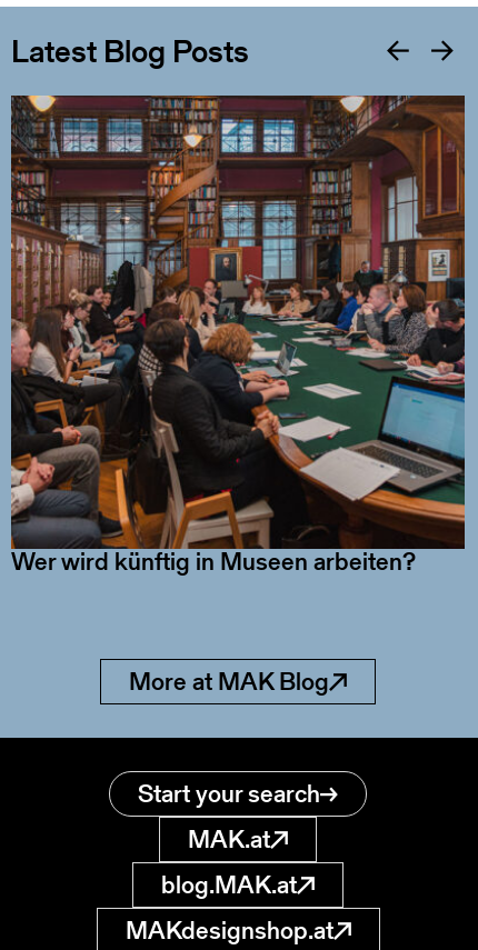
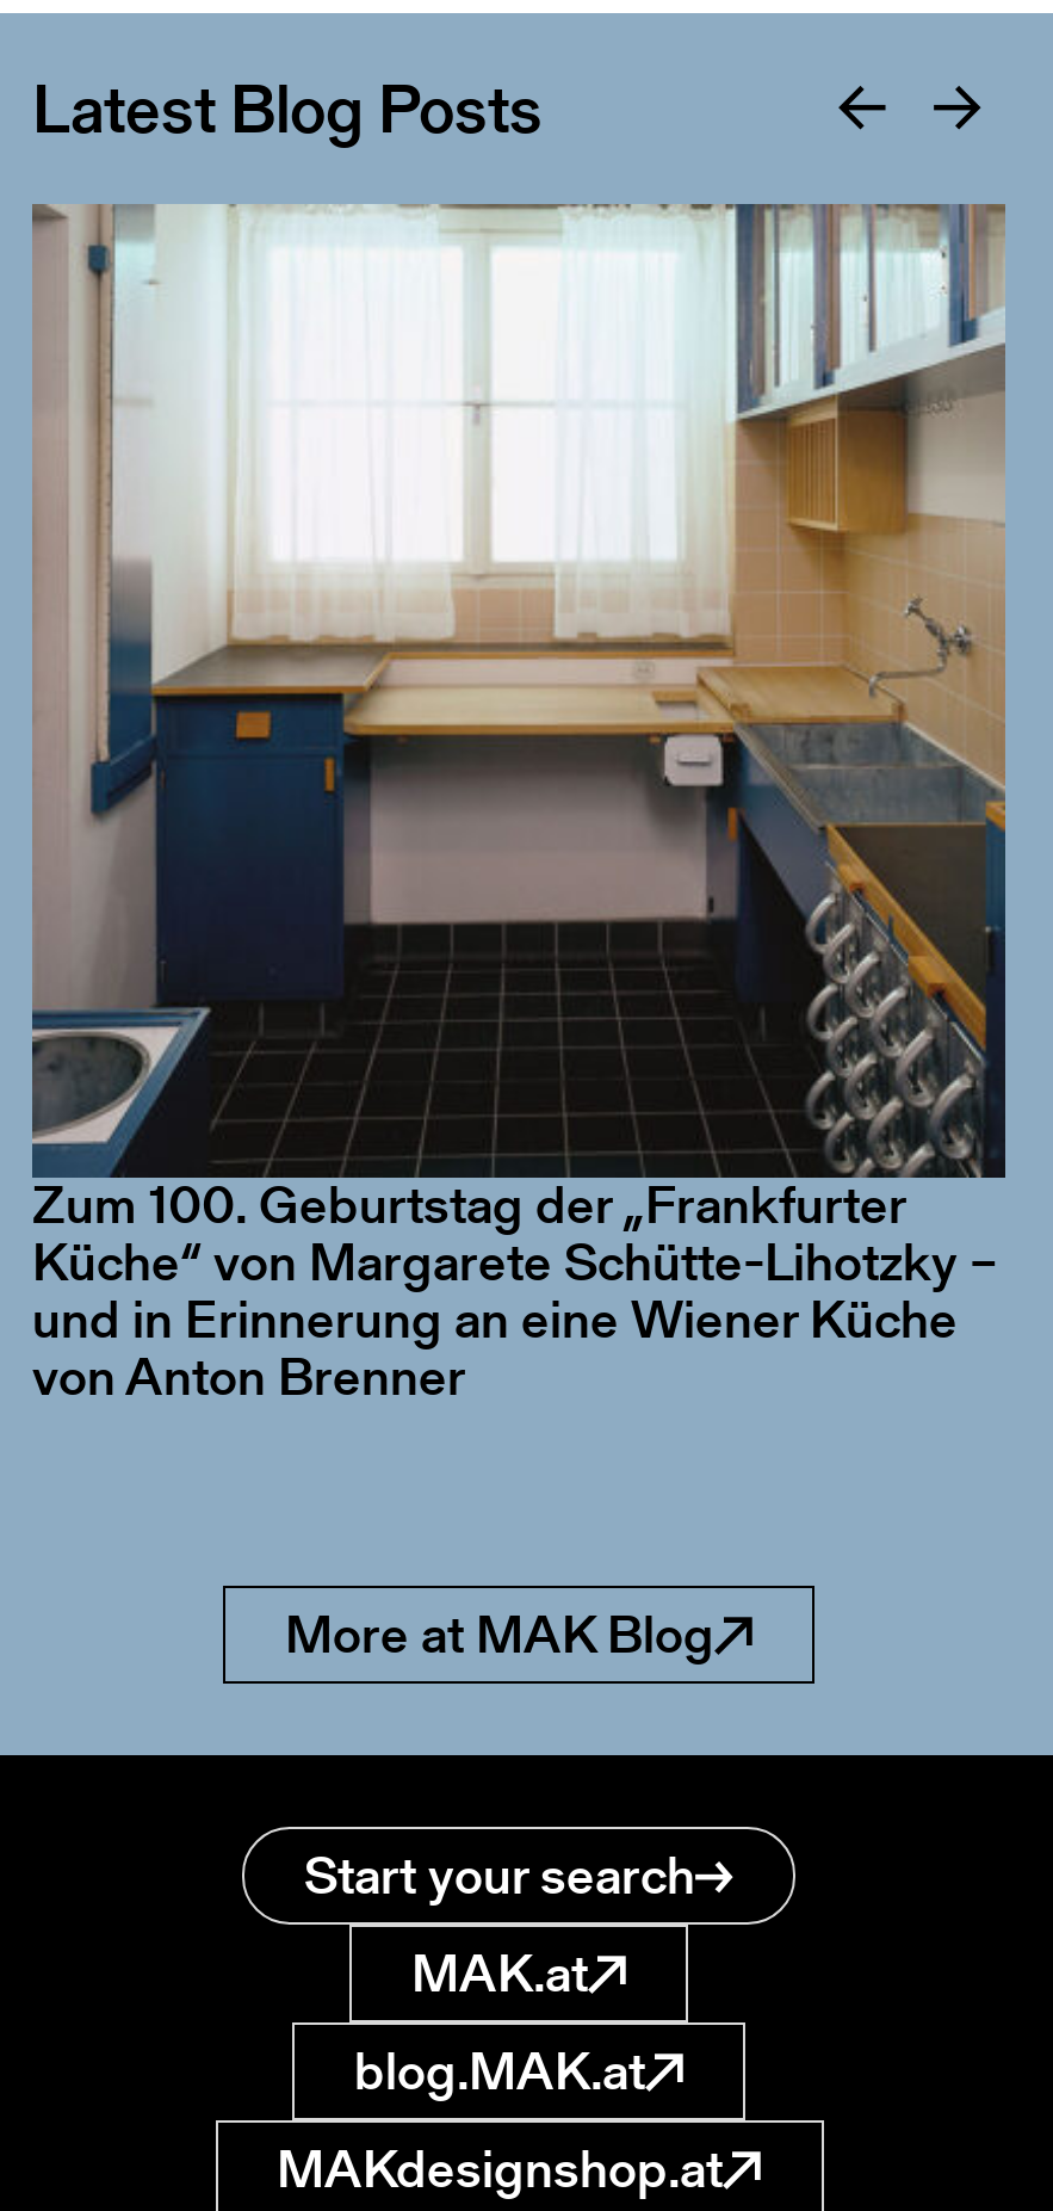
[10,94,466,483] [image] -> [32,204,1008,1171] [image]
[11,545,416,579] Wer wird künftig in Museen arbeiten? -> [32,1169,998,1414] Zum 100. Geburtstag der „Frankfurter | Küche“ von Margarete Schütte-Lihotzky – | und in Erinnerung an eine Wiener Küche | von Anton Brenner

